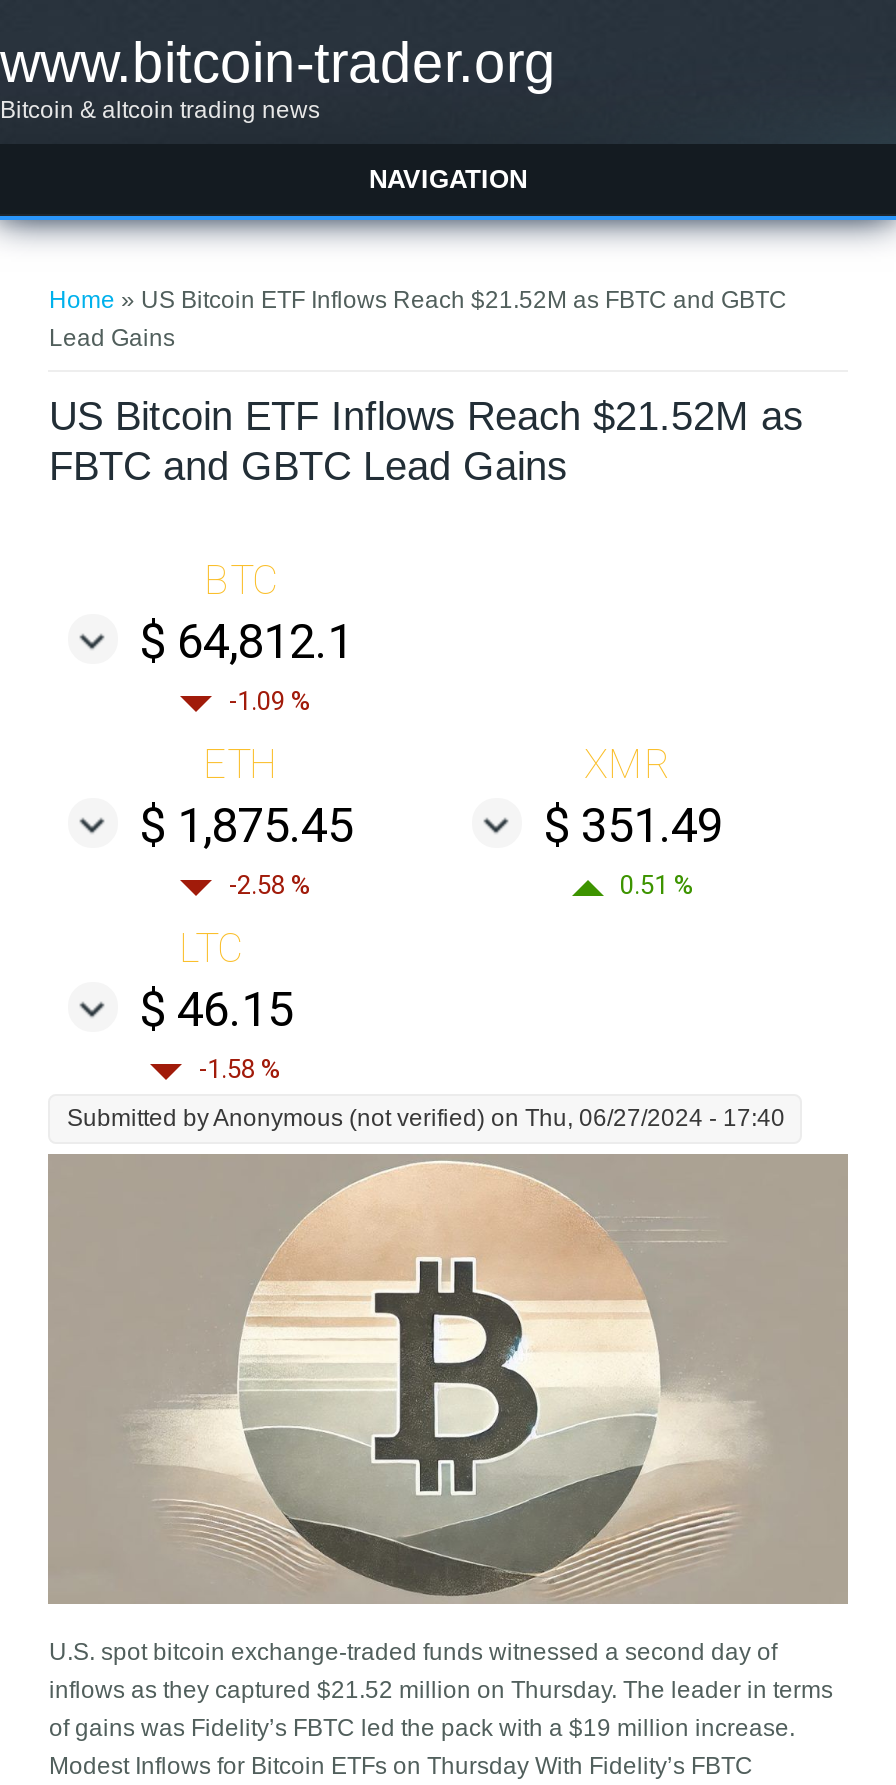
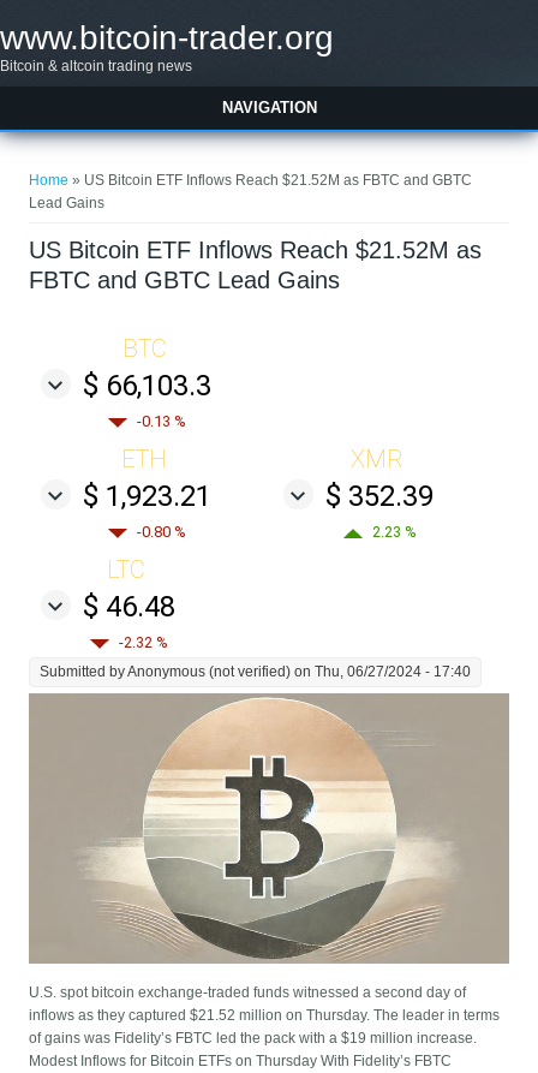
[139,615,353,671] $ 64,812.1 -> [83,369,212,403] $ 66,103.3
[229,687,311,717] -1.09 % -> [138,413,187,431] -0.13 %
[139,799,353,855] $ 1,875.45 -> [83,480,212,514] $ 1,923.21
[543,799,723,855] $ 351.49 -> [326,480,434,514] $ 352.39
[229,871,311,901] -2.58 % -> [138,523,187,541] -0.80 %
[620,871,694,901] 0.51 % -> [372,523,417,541] 2.23 %
[139,983,293,1039] $ 46.15 -> [83,591,176,624] $ 46.48
[199,1055,281,1085] -1.58 % -> [119,634,169,652] -2.32 %

